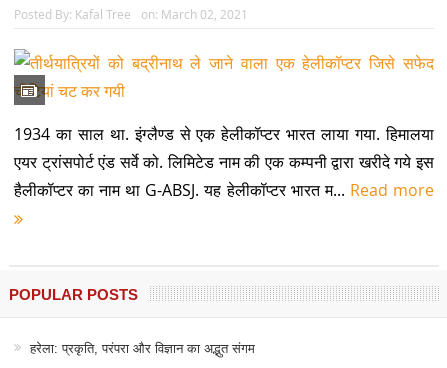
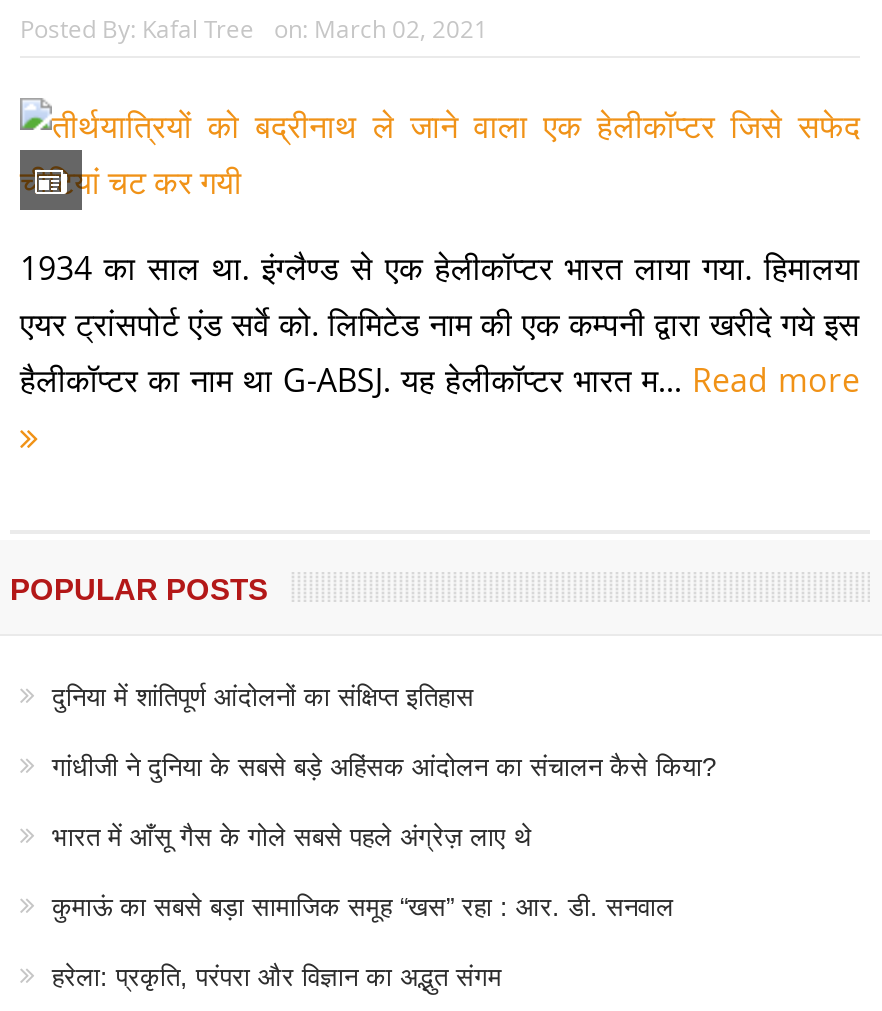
none -> [52,681,716,921] दुनिया में शांतिपूर्ण आंदोलनों का संक्षिप्त इतिहास | गांधीजी ने दुनिया के सबसे बड़े अहिंसक आंदोलन का संचालन कैसे किया? | भारत में आँसू गैस के गोले सबसे पहले अंग्रेज़ लाए थे | कुमाऊं का सबसे बड़ा सामाजिक समूह “खस” रहा : आर. डी. सनवाल

